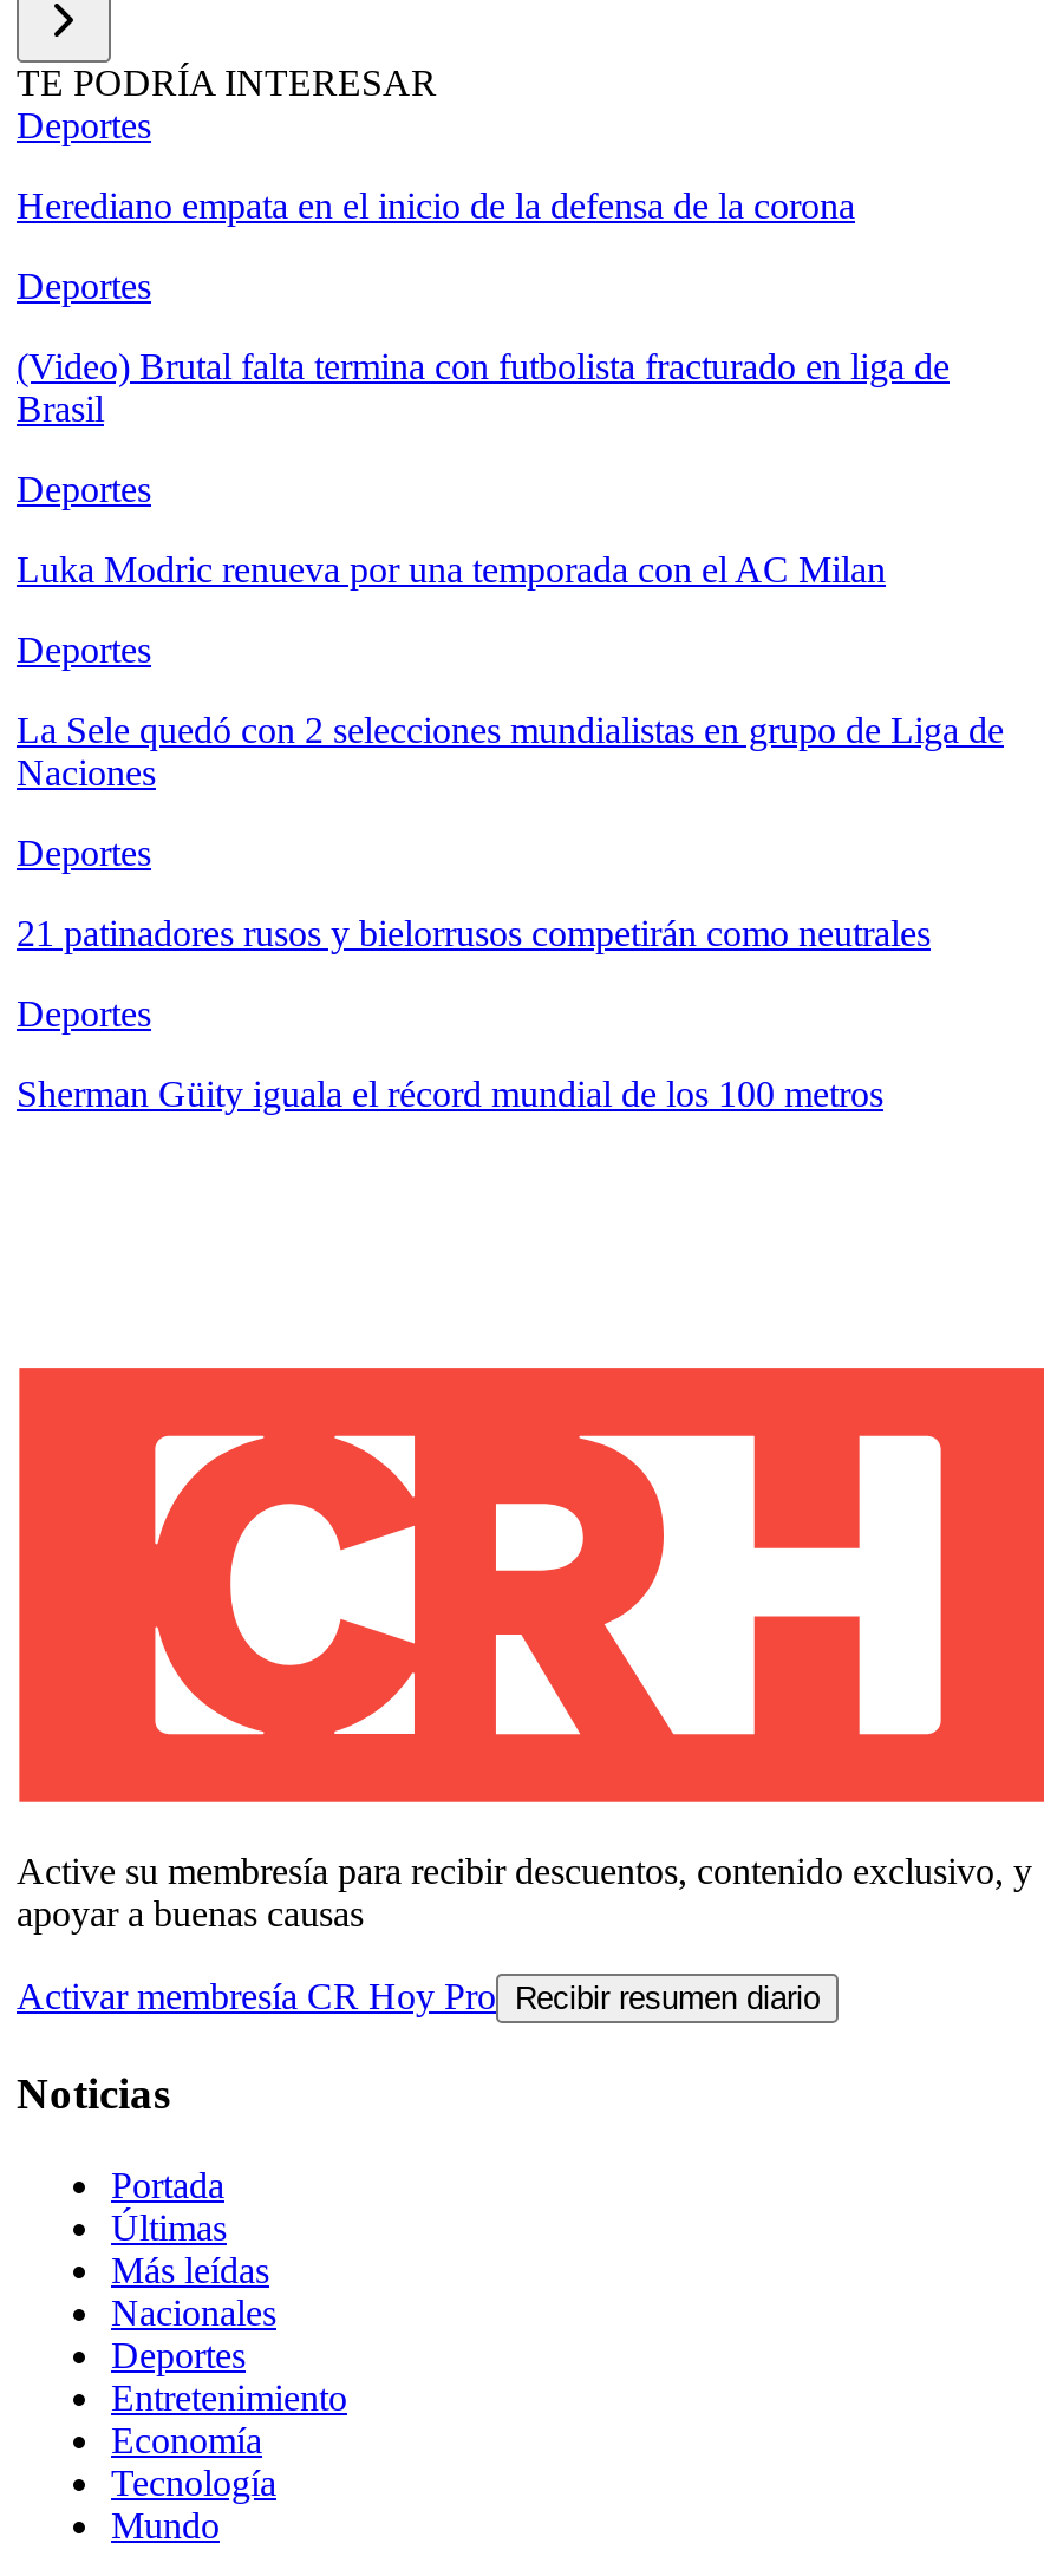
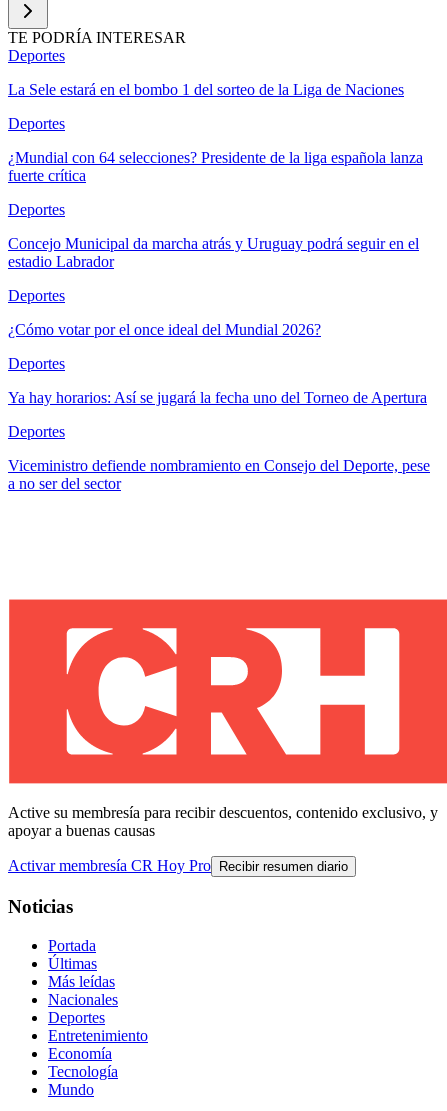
[17,186,855,226] Herediano empata en el inicio de la defensa de la corona -> [8,81,404,98] La Sele estará en el bombo 1 del sorteo de la Liga de Naciones
[17,346,950,429] (Video) Brutal falta termina con futbolista fracturado en liga de | Brasil -> [8,149,423,184] ¿Mundial con 64 selecciones? Presidente de la liga española lanza | fuerte crítica
[17,549,886,590] Luka Modric renueva por una temporada con el AC Milan -> [8,235,419,270] Concejo Municipal da marcha atrás y Uruguay podrá seguir en el | estadio Labrador
[17,710,1004,793] La Sele quedó con 2 selecciones mundialistas en grupo de Liga de | Naciones -> [8,321,321,338] ¿Cómo votar por el once ideal del Mundial 2026?
[17,913,931,953] 21 patinadores rusos y bielorrusos competirán como neutrales -> [8,389,427,406] Ya hay horarios: Así se jugará la fecha uno del Torneo de Apertura
[17,1074,883,1114] Sherman Güity iguala el récord mundial de los 100 metros -> [8,457,430,492] Viceministro defiende nombramiento en Consejo del Deporte, pese | a no ser del sector

